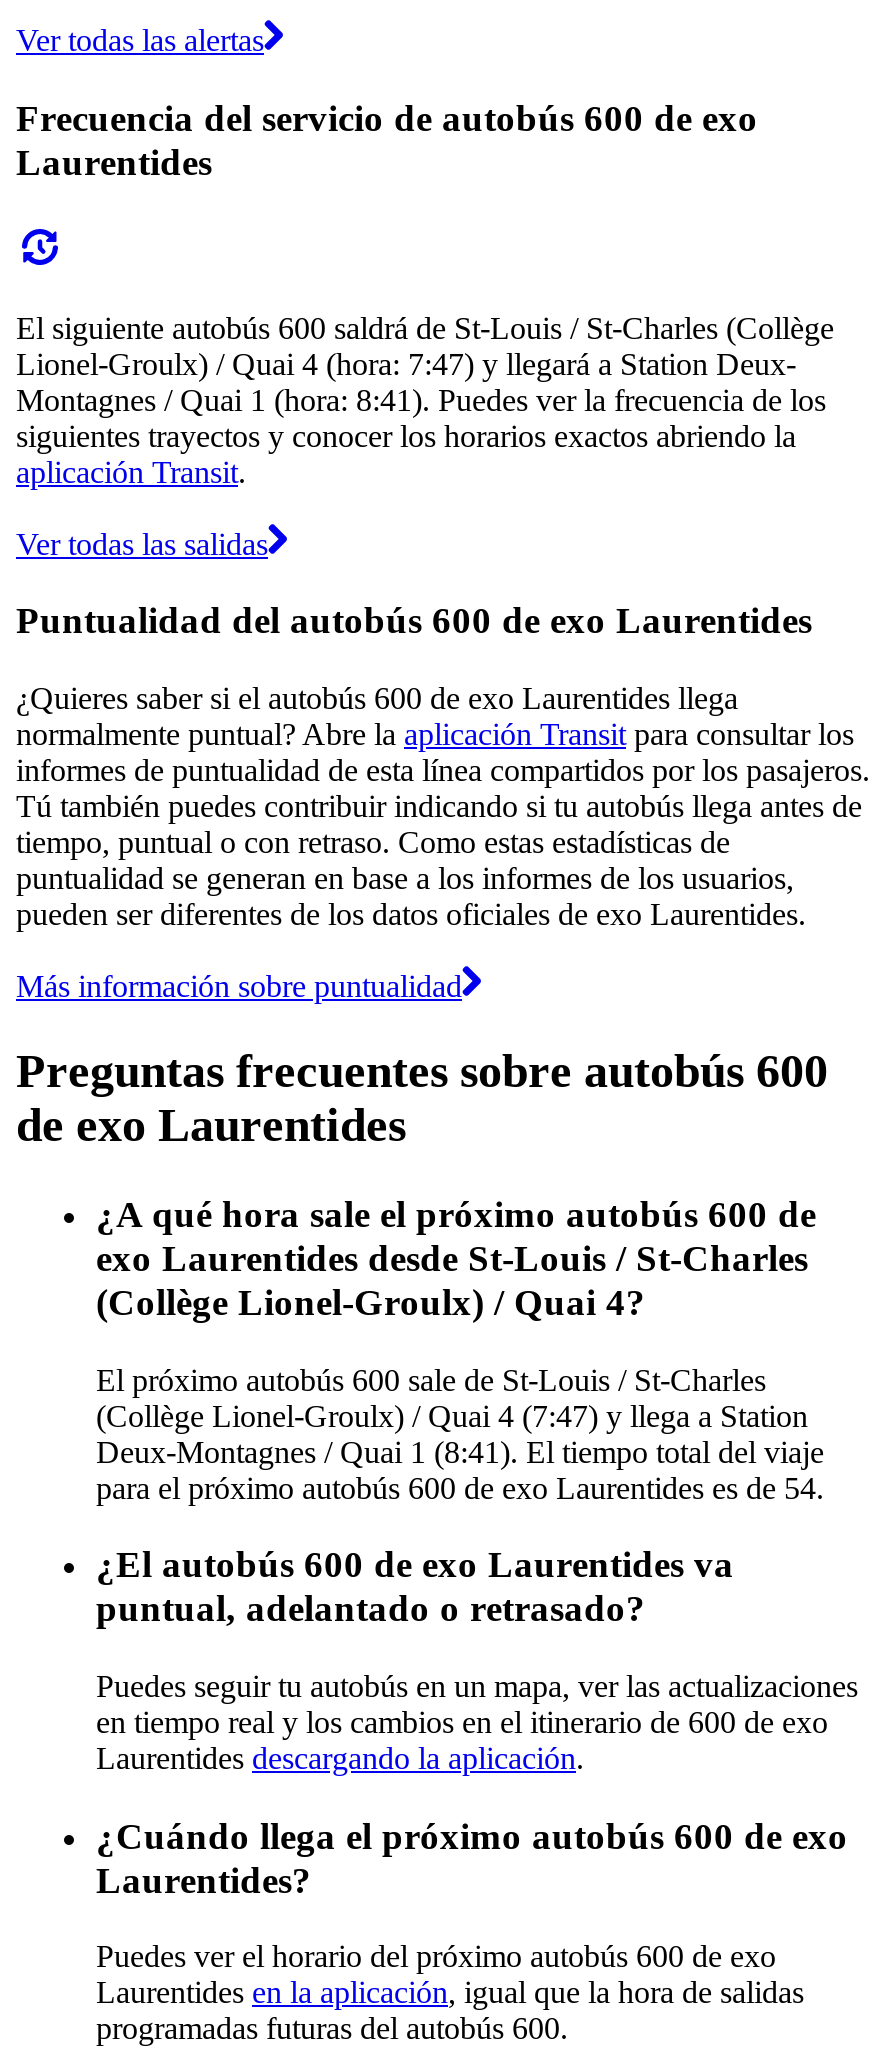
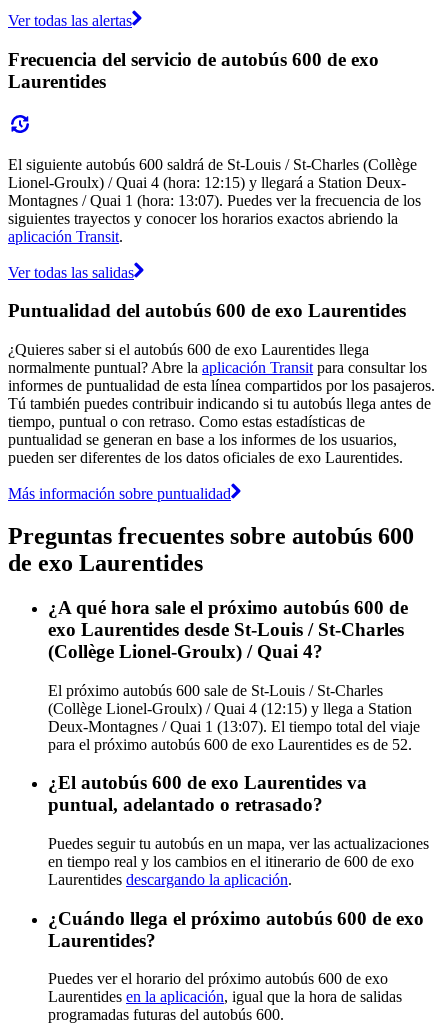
[16,346,796,380] Lionel-Groulx) / Quai 4 (hora: 7:47) y llegará a Station Deux- -> [8,173,406,190] Lionel-Groulx) / Quai 4 (hora: 12:15) y llegará a Station Deux-
[16,382,826,416] Montagnes / Quai 1 (hora: 8:41). Puedes ver la frecuencia de los -> [8,191,421,208] Montagnes / Quai 1 (hora: 13:07). Puedes ver la frecuencia de los
[96,1398,808,1432] (Collège Lionel-Groulx) / Quai 4 (7:47) y llega a Station -> [48,699,412,716] (Collège Lionel-Groulx) / Quai 4 (12:15) y llega a Station
[96,1434,824,1468] Deux-Montagnes / Quai 1 (8:41). El tiempo total del viaje -> [48,717,420,734] Deux-Montagnes / Quai 1 (13:07). El tiempo total del viaje
[96,1470,824,1504] para el próximo autobús 600 de exo Laurentides es de 54. -> [48,735,412,752] para el próximo autobús 600 de exo Laurentides es de 52.

